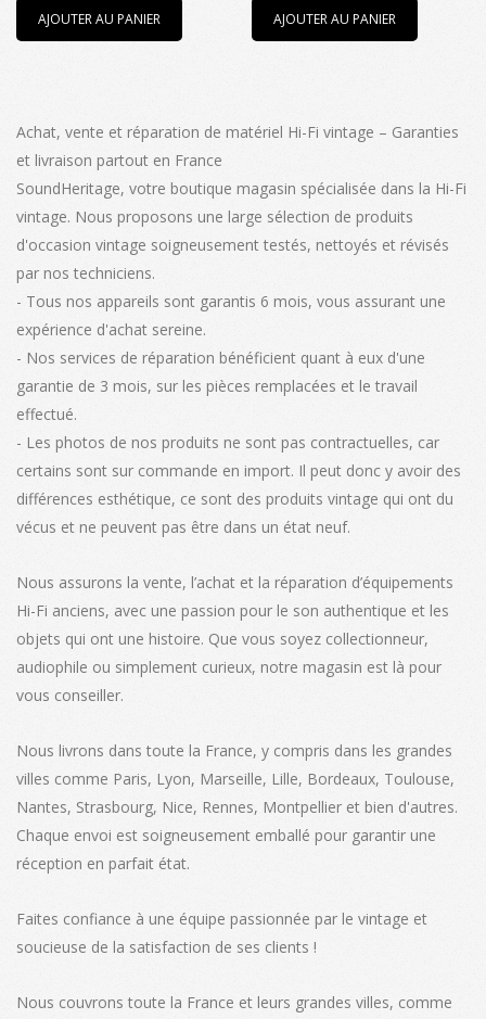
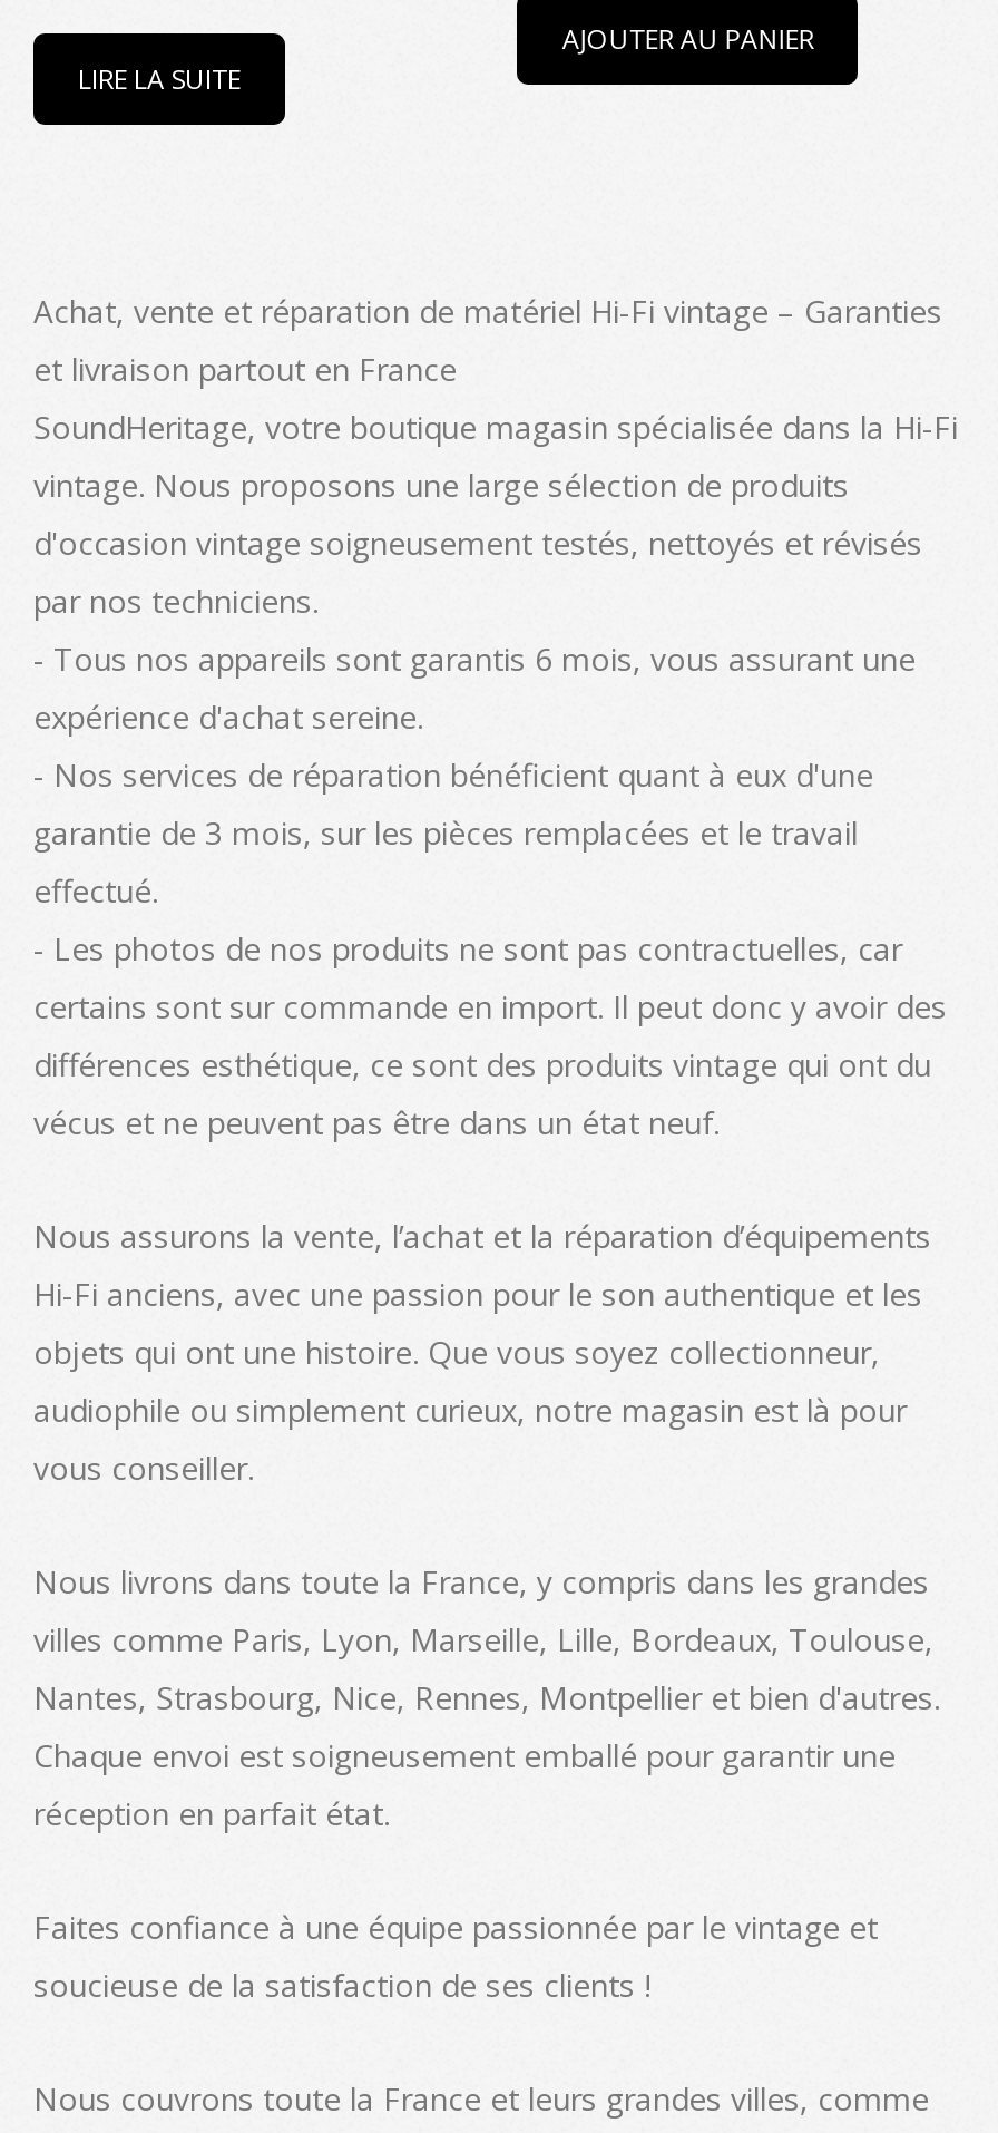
[38,9,161,28] AJOUTER AU PANIER -> [78,59,241,97] LIRE LA SUITE

